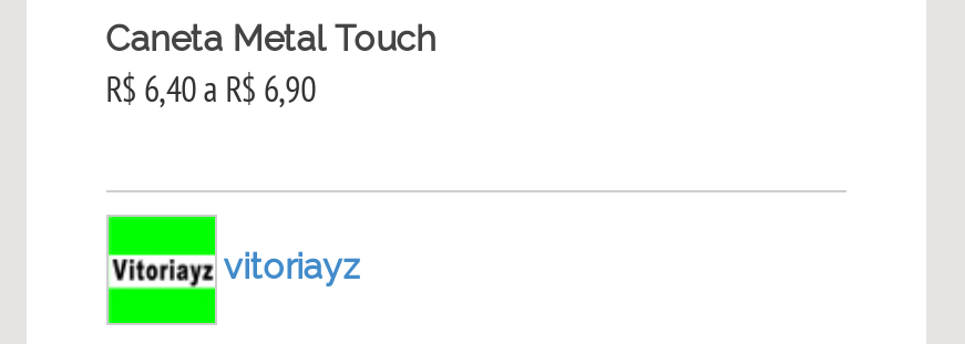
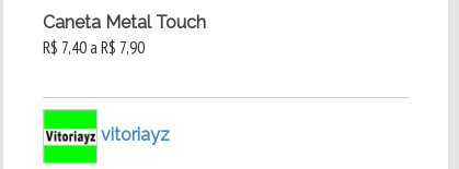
[106,66,316,111] R$ 6,40 a R$ 6,90 -> [43,36,144,58] R$ 7,40 a R$ 7,90

